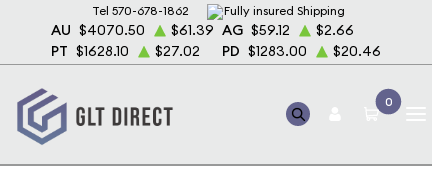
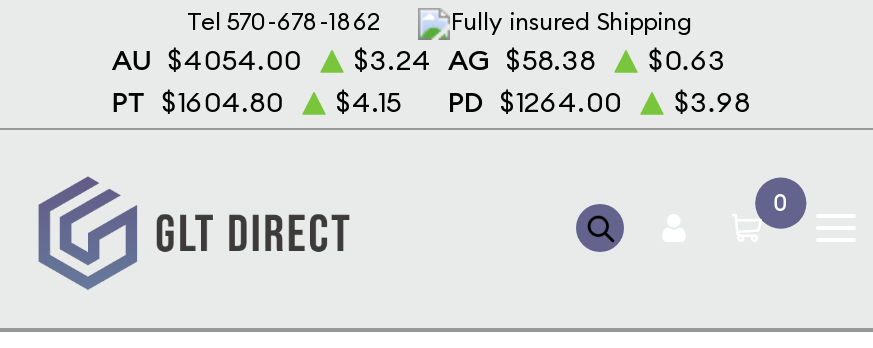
[51,21,145,39] AU $4070.50 -> [112,42,302,78] AU $4054.00
[171,21,290,39] $61.39 AG $59.12 -> [354,42,596,78] $3.24 AG $58.38
[316,21,354,39] $2.66 -> [648,42,726,78] $0.63
[51,42,129,60] PT $1628.10 -> [112,84,284,120] PT $1604.80
[155,42,200,60] $27.02 -> [336,84,402,120] $4.15
[222,42,307,60] PD $1283.00 -> [448,84,622,120] PD $1264.00
[333,42,381,60] $20.46 -> [674,84,750,120] $3.98

